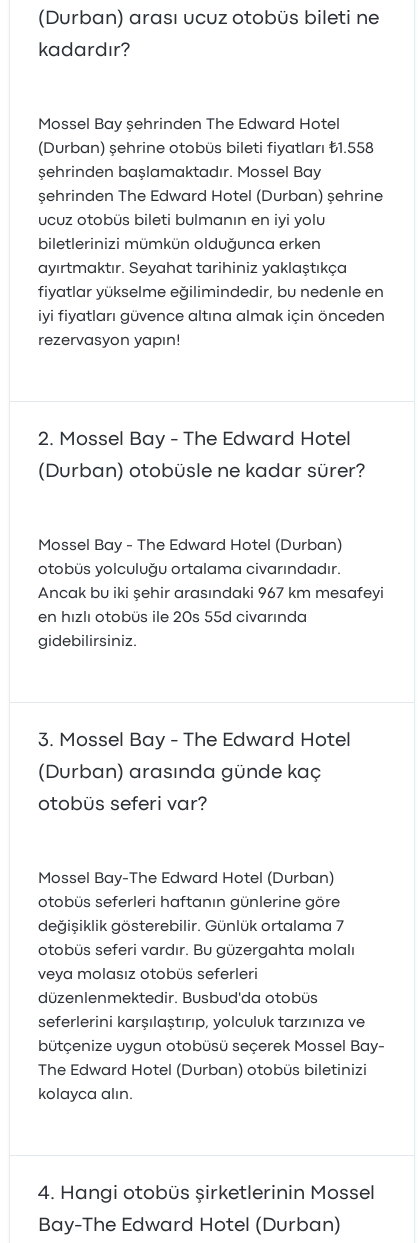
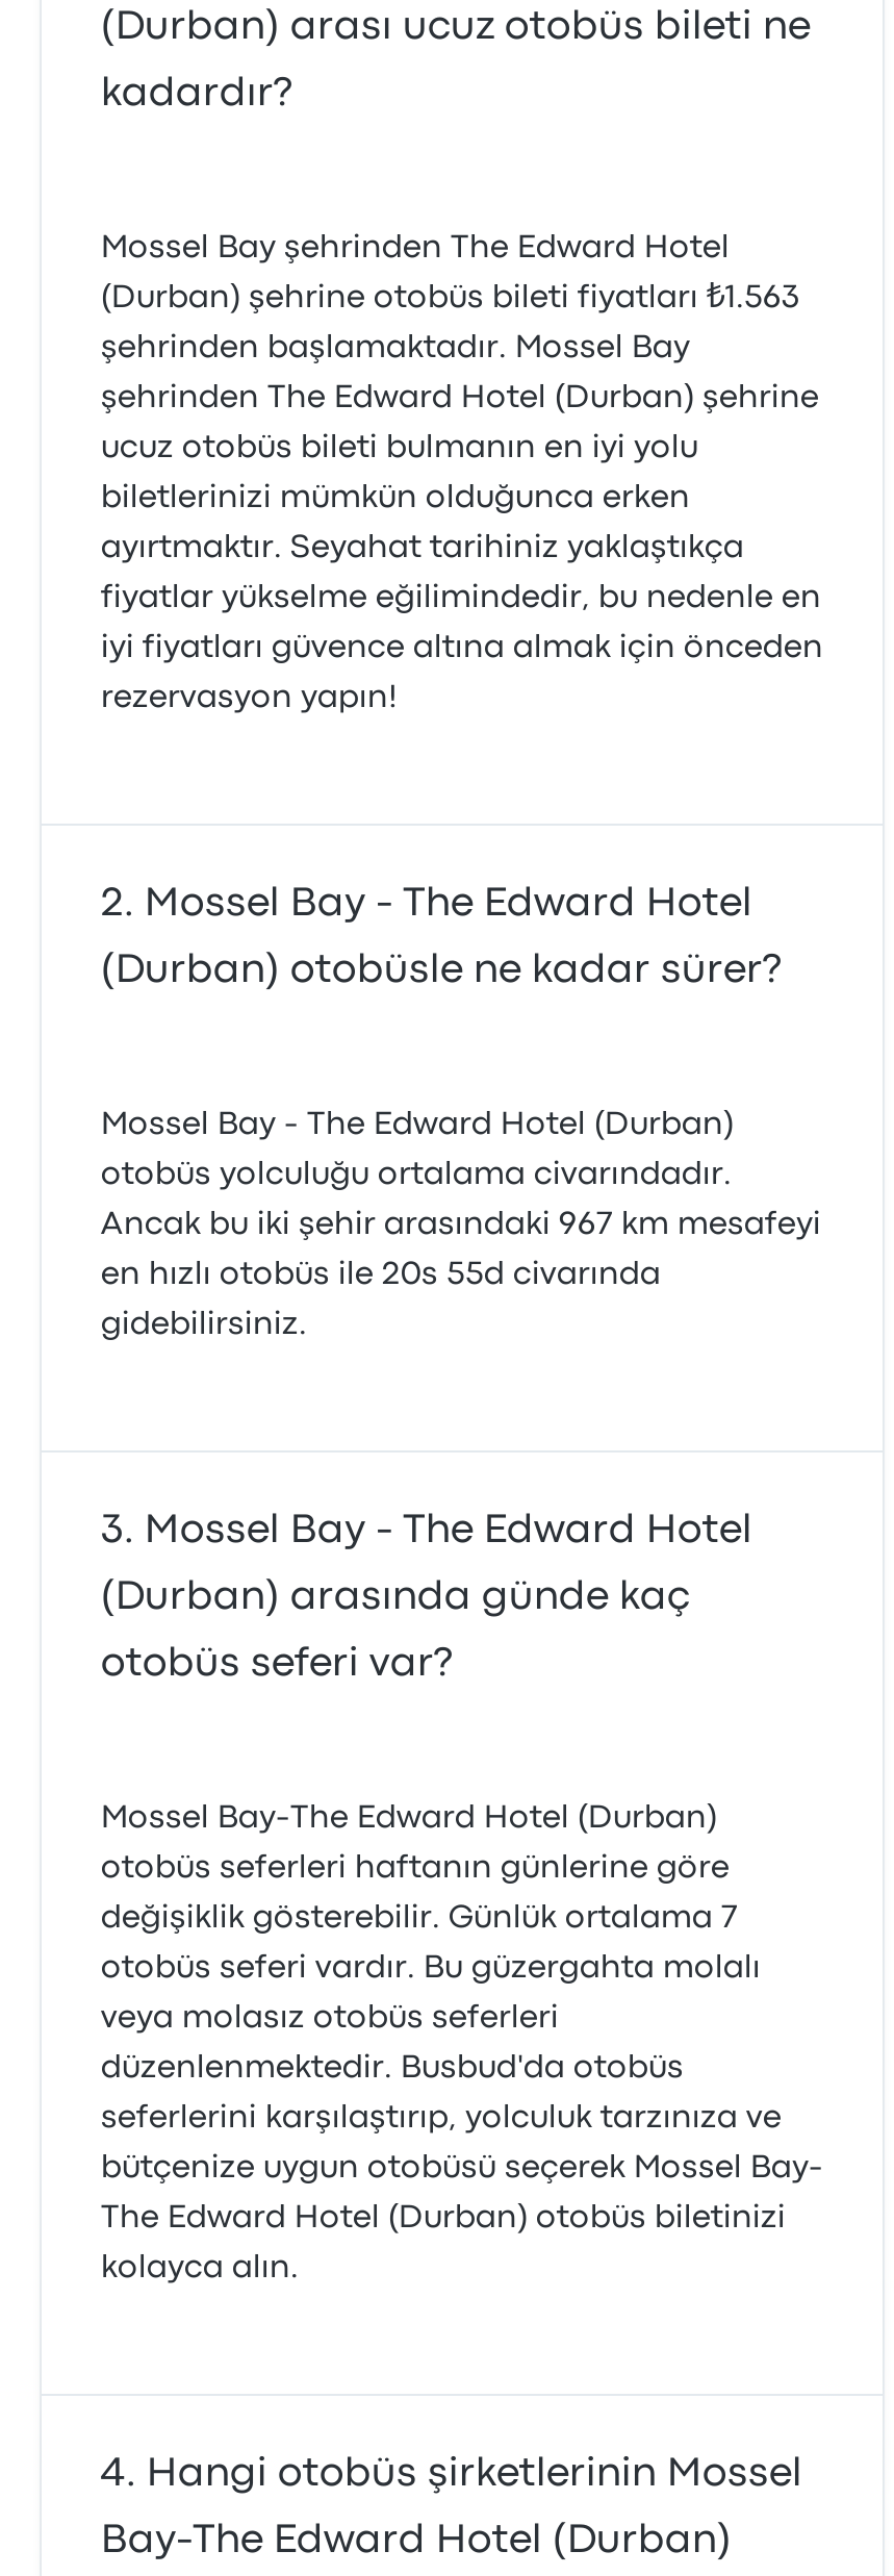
[38,142,374,156] (Durban) şehrine otobüs bileti fiyatları ₺1.558 -> [101,284,800,313] (Durban) şehrine otobüs bileti fiyatları ₺1.563

